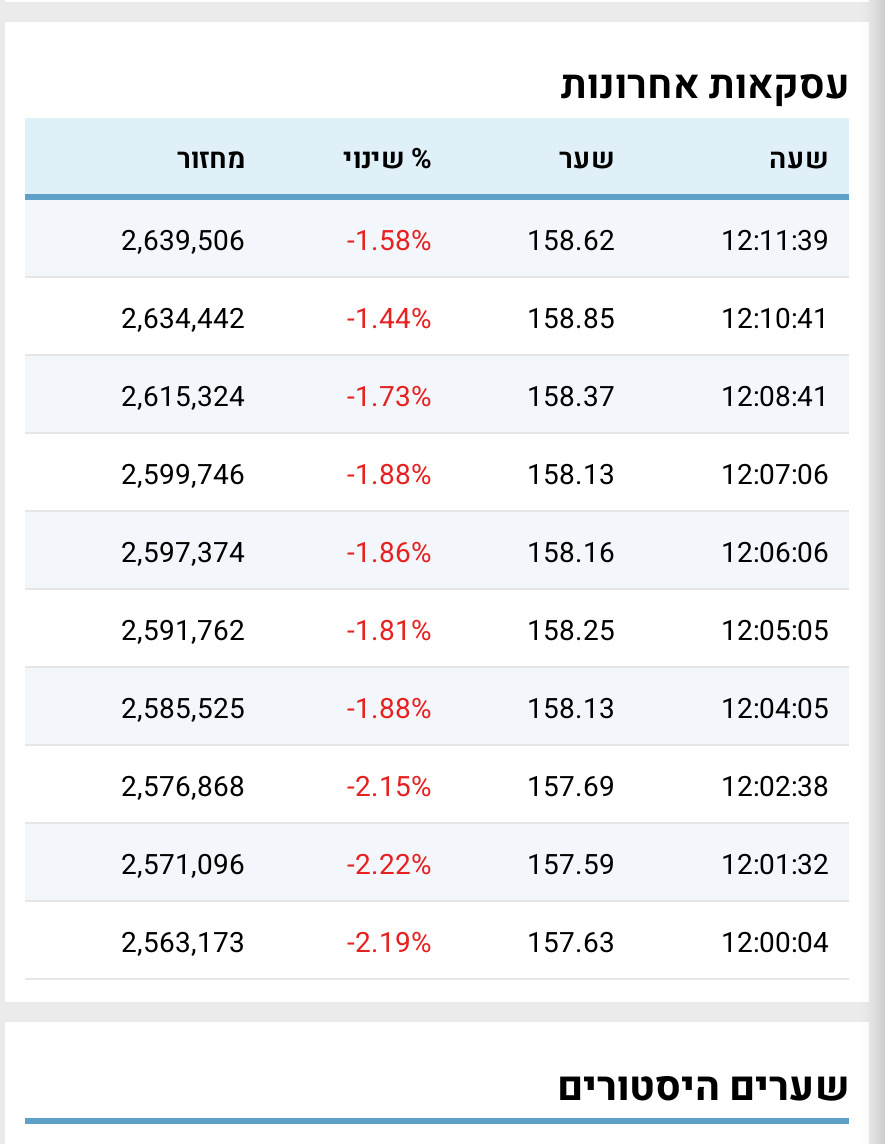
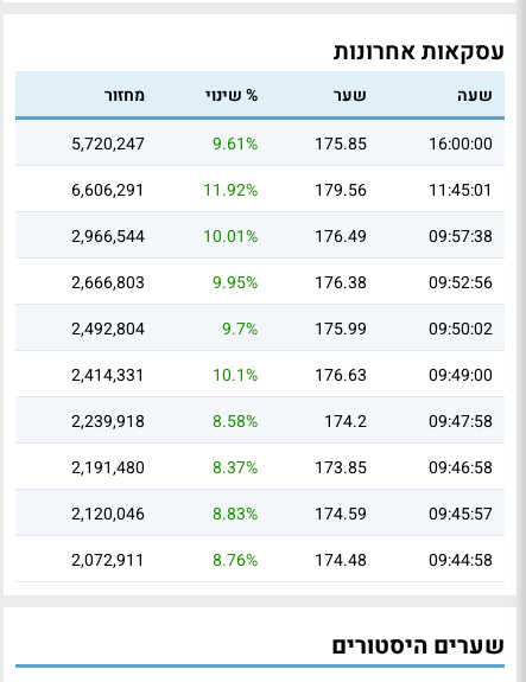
[121,221,245,263] 2,639,506 -> [71,132,145,157] 5,720,247
[347,221,431,263] -1.58% -> [213,132,258,157] 9.61%
[527,221,615,263] 158.62 -> [315,132,367,157] 175.85
[721,221,829,263] 12:11:39 -> [429,132,493,157] 16:00:00
[121,299,245,341] 2,634,442 -> [71,178,145,203] 6,606,291
[347,299,431,341] -1.44% -> [203,178,258,203] 11.92%
[527,299,615,341] 158.85 -> [315,178,367,203] 179.56
[721,299,829,341] 12:10:41 -> [429,178,493,203] 11:45:01
[121,377,245,419] 2,615,324 -> [71,225,145,249] 2,966,544
[347,377,431,419] -1.73% -> [203,225,258,249] 10.01%
[527,377,615,419] 158.37 -> [315,225,367,249] 176.49
[721,377,829,419] 12:08:41 -> [429,225,493,249] 09:57:38
[121,455,245,497] 2,599,746 -> [71,271,145,296] 2,666,803
[347,455,431,497] -1.88% -> [213,271,258,296] 9.95%
[527,455,615,497] 158.13 -> [315,271,367,296] 176.38
[721,455,829,497] 12:07:06 -> [429,271,493,296] 09:52:56
[121,533,245,575] 2,597,374 -> [71,317,145,342] 2,492,804
[347,533,431,575] -1.86% -> [222,317,258,342] 9.7%
[527,533,615,575] 158.16 -> [315,317,367,342] 175.99
[721,533,829,575] 12:06:06 -> [429,317,493,342] 09:50:02
[121,611,245,653] 2,591,762 -> [71,363,145,388] 2,414,331
[347,611,431,653] -1.81% -> [213,363,258,388] 10.1%
[527,611,615,653] 158.25 -> [315,363,367,388] 176.63
[721,611,829,653] 12:05:05 -> [429,363,493,388] 09:49:00
[121,689,245,731] 2,585,525 -> [71,410,145,434] 2,239,918
[347,689,431,731] -1.88% -> [213,410,258,434] 8.58%
[527,689,615,731] 158.13 -> [324,410,367,434] 174.2
[721,689,829,731] 12:04:05 -> [429,410,493,434] 09:47:58
[121,767,245,809] 2,576,868 -> [71,456,145,481] 2,191,480
[347,767,431,809] -2.15% -> [213,456,258,481] 8.37%
[527,767,615,809] 157.69 -> [315,456,367,481] 173.85
[721,767,829,809] 12:02:38 -> [429,456,493,481] 09:46:58
[121,845,245,887] 2,571,096 -> [71,502,145,527] 2,120,046
[347,845,431,887] -2.22% -> [213,502,258,527] 8.83%
[527,845,615,887] 157.59 -> [315,502,367,527] 174.59
[721,845,829,887] 12:01:32 -> [429,502,493,527] 09:45:57
[121,923,245,965] 2,563,173 -> [71,548,145,573] 2,072,911
[347,923,431,965] -2.19% -> [213,548,258,573] 8.76%
[527,923,615,965] 157.63 -> [315,548,367,573] 174.48
[721,923,829,965] 12:00:04 -> [429,548,493,573] 09:44:58

